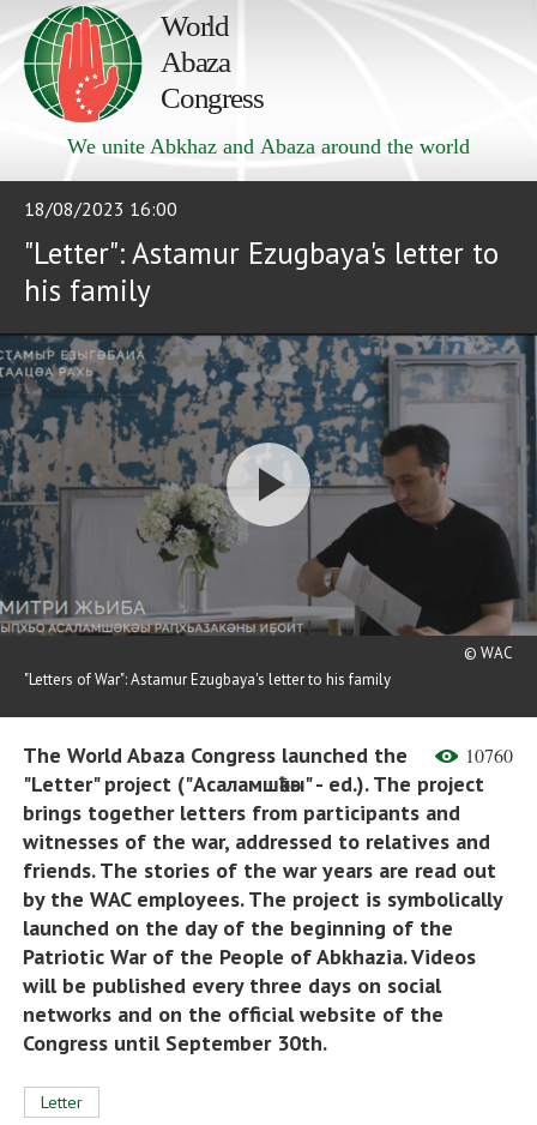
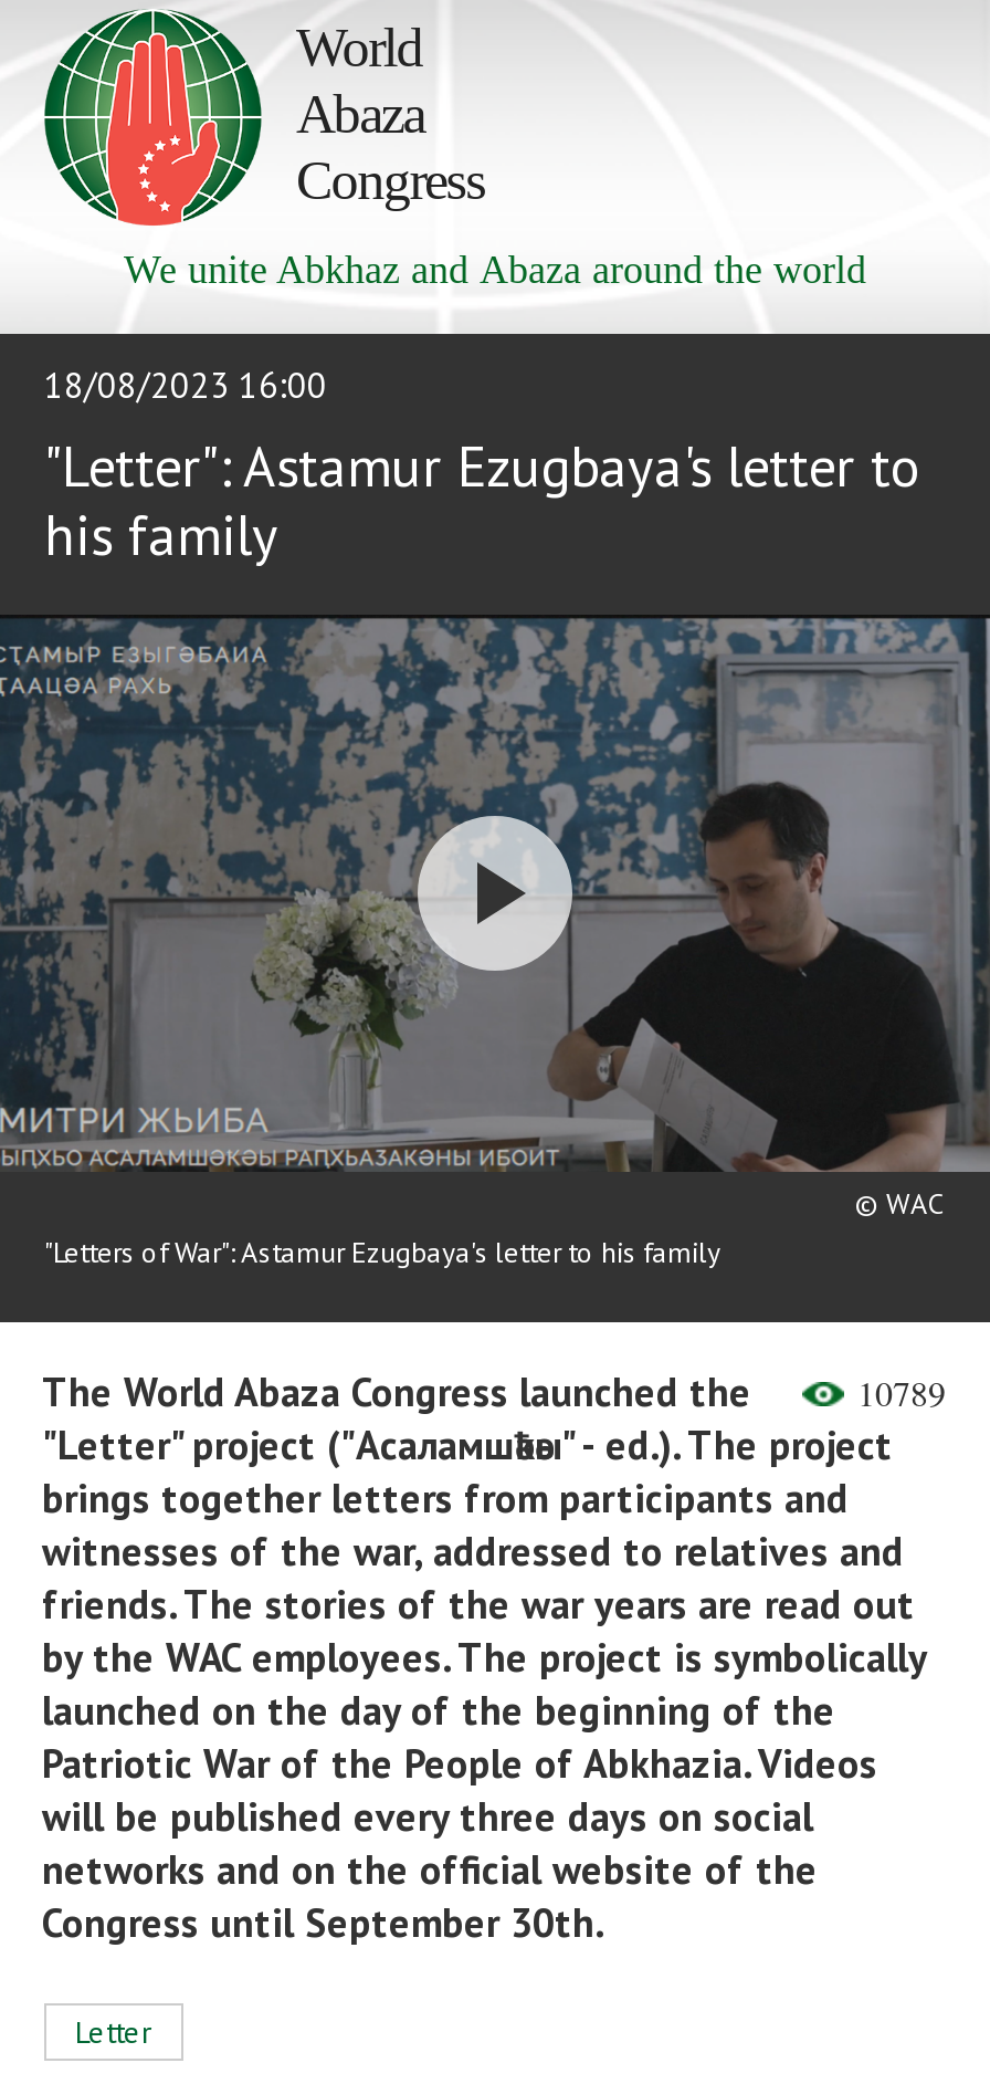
[465,742,513,768] 10760 -> [857,1369,946,1415] 10789

